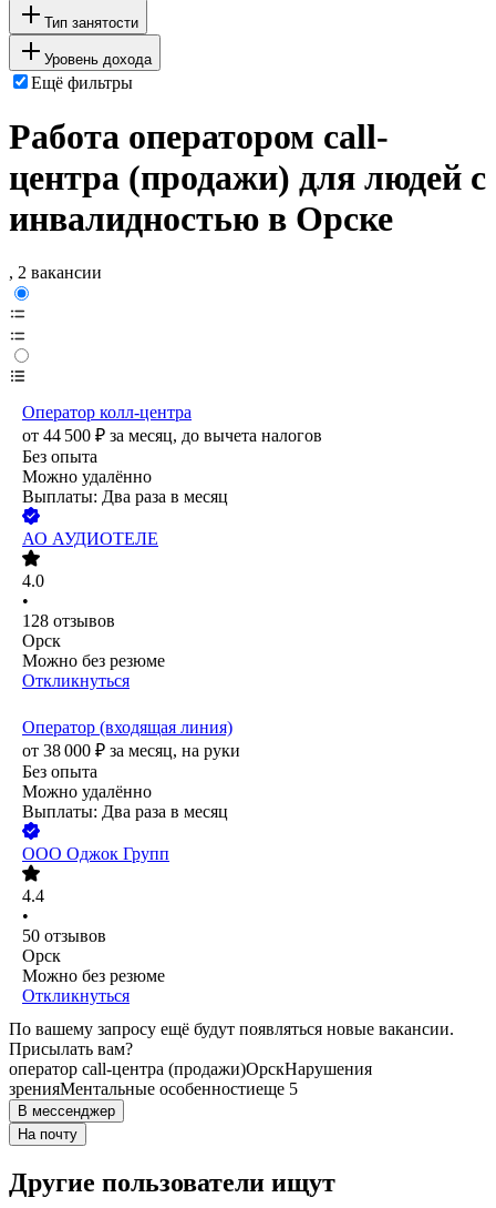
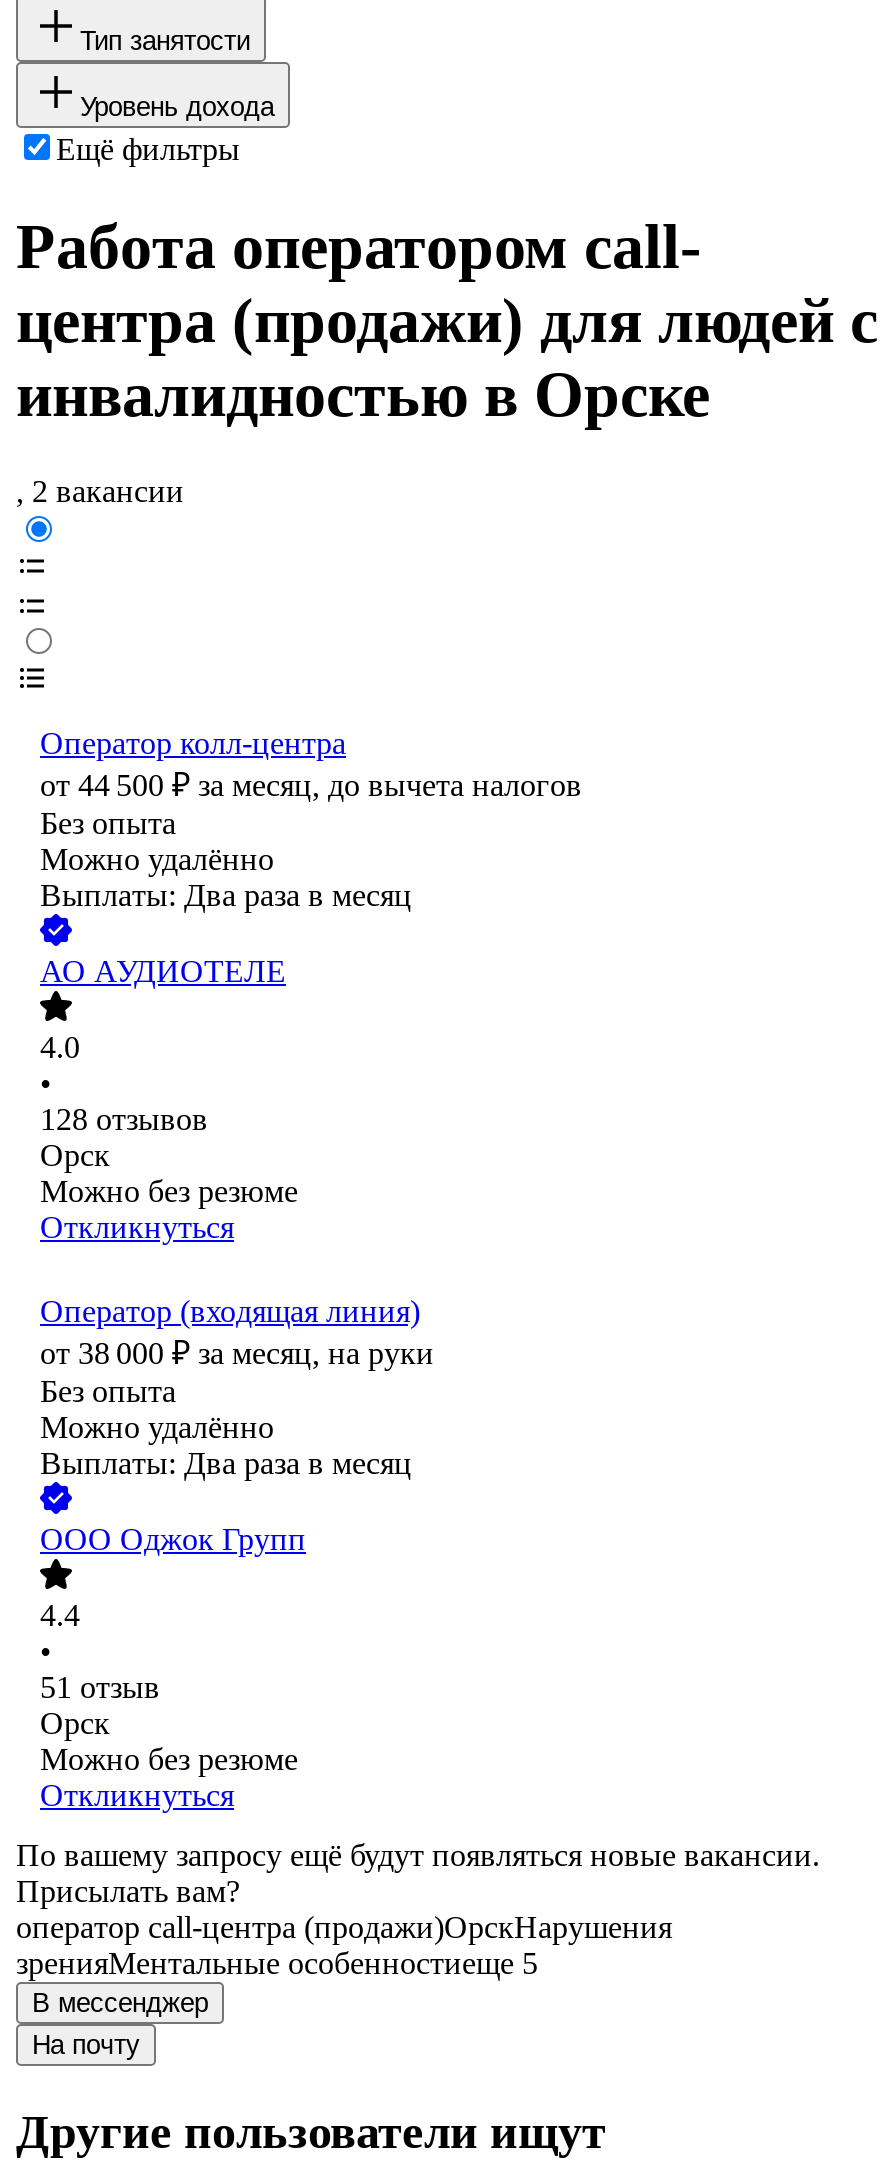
[22,927,106,946] 50 отзывов -> [40,1671,160,1705] 51 отзыв

